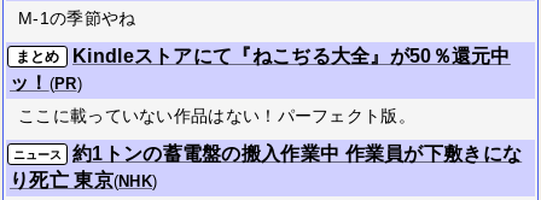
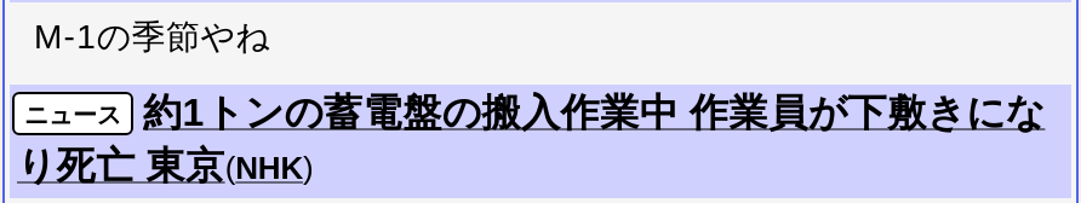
[10,46,511,125] まとめ | Kindleストアにて『ねこぢる大全』が50％還元中 | ッ！(PR) | ここに載っていない作品はない！パーフェクト版。 -> none

